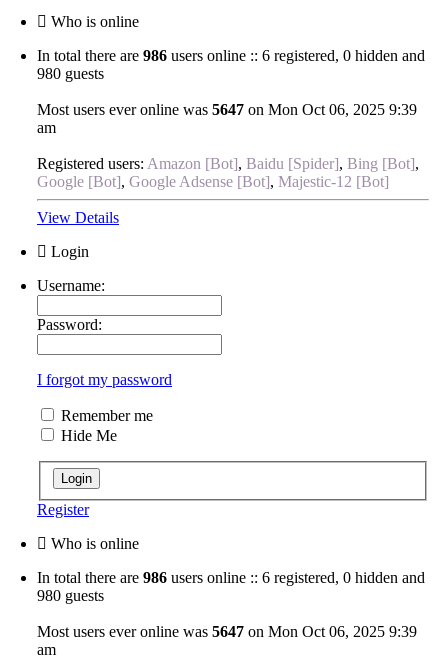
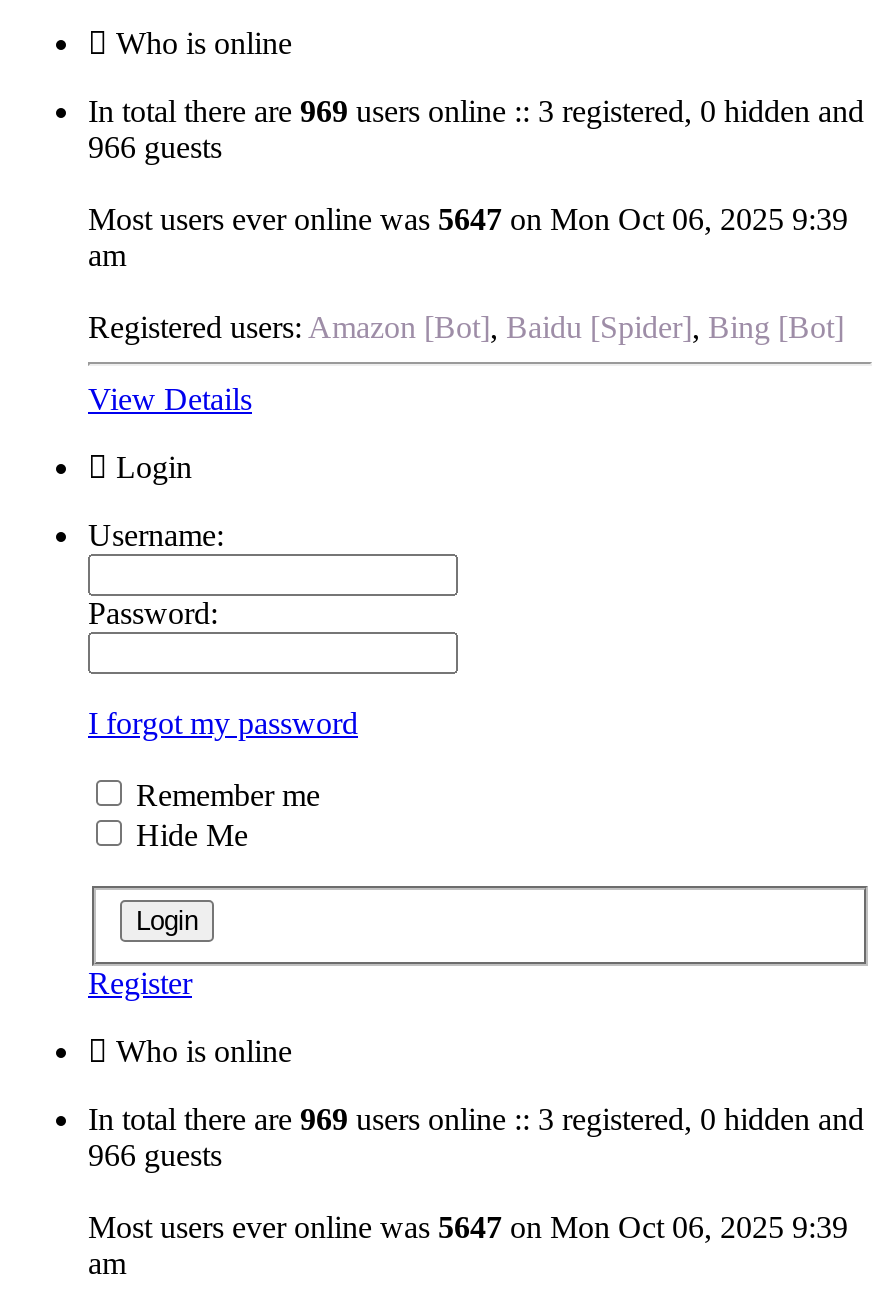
[37,47,425,64] In total there are 986 users online :: 6 registered, 0 hidden and -> [88,94,864,128] In total there are 969 users online :: 3 registered, 0 hidden and
[37,65,104,82] 980 guests -> [88,130,222,164] 966 guests
[37,155,419,190] Registered users: Amazon [Bot], Baidu [Spider], Bing [Bot], | Google [Bot], Google Adsense [Bot], Majestic-12 [Bot] -> [88,310,844,344] Registered users: Amazon [Bot], Baidu [Spider], Bing [Bot]
[37,569,425,586] In total there are 986 users online :: 6 registered, 0 hidden and -> [88,1103,864,1137] In total there are 969 users online :: 3 registered, 0 hidden and
[37,587,104,604] 980 guests -> [88,1139,222,1173] 966 guests

